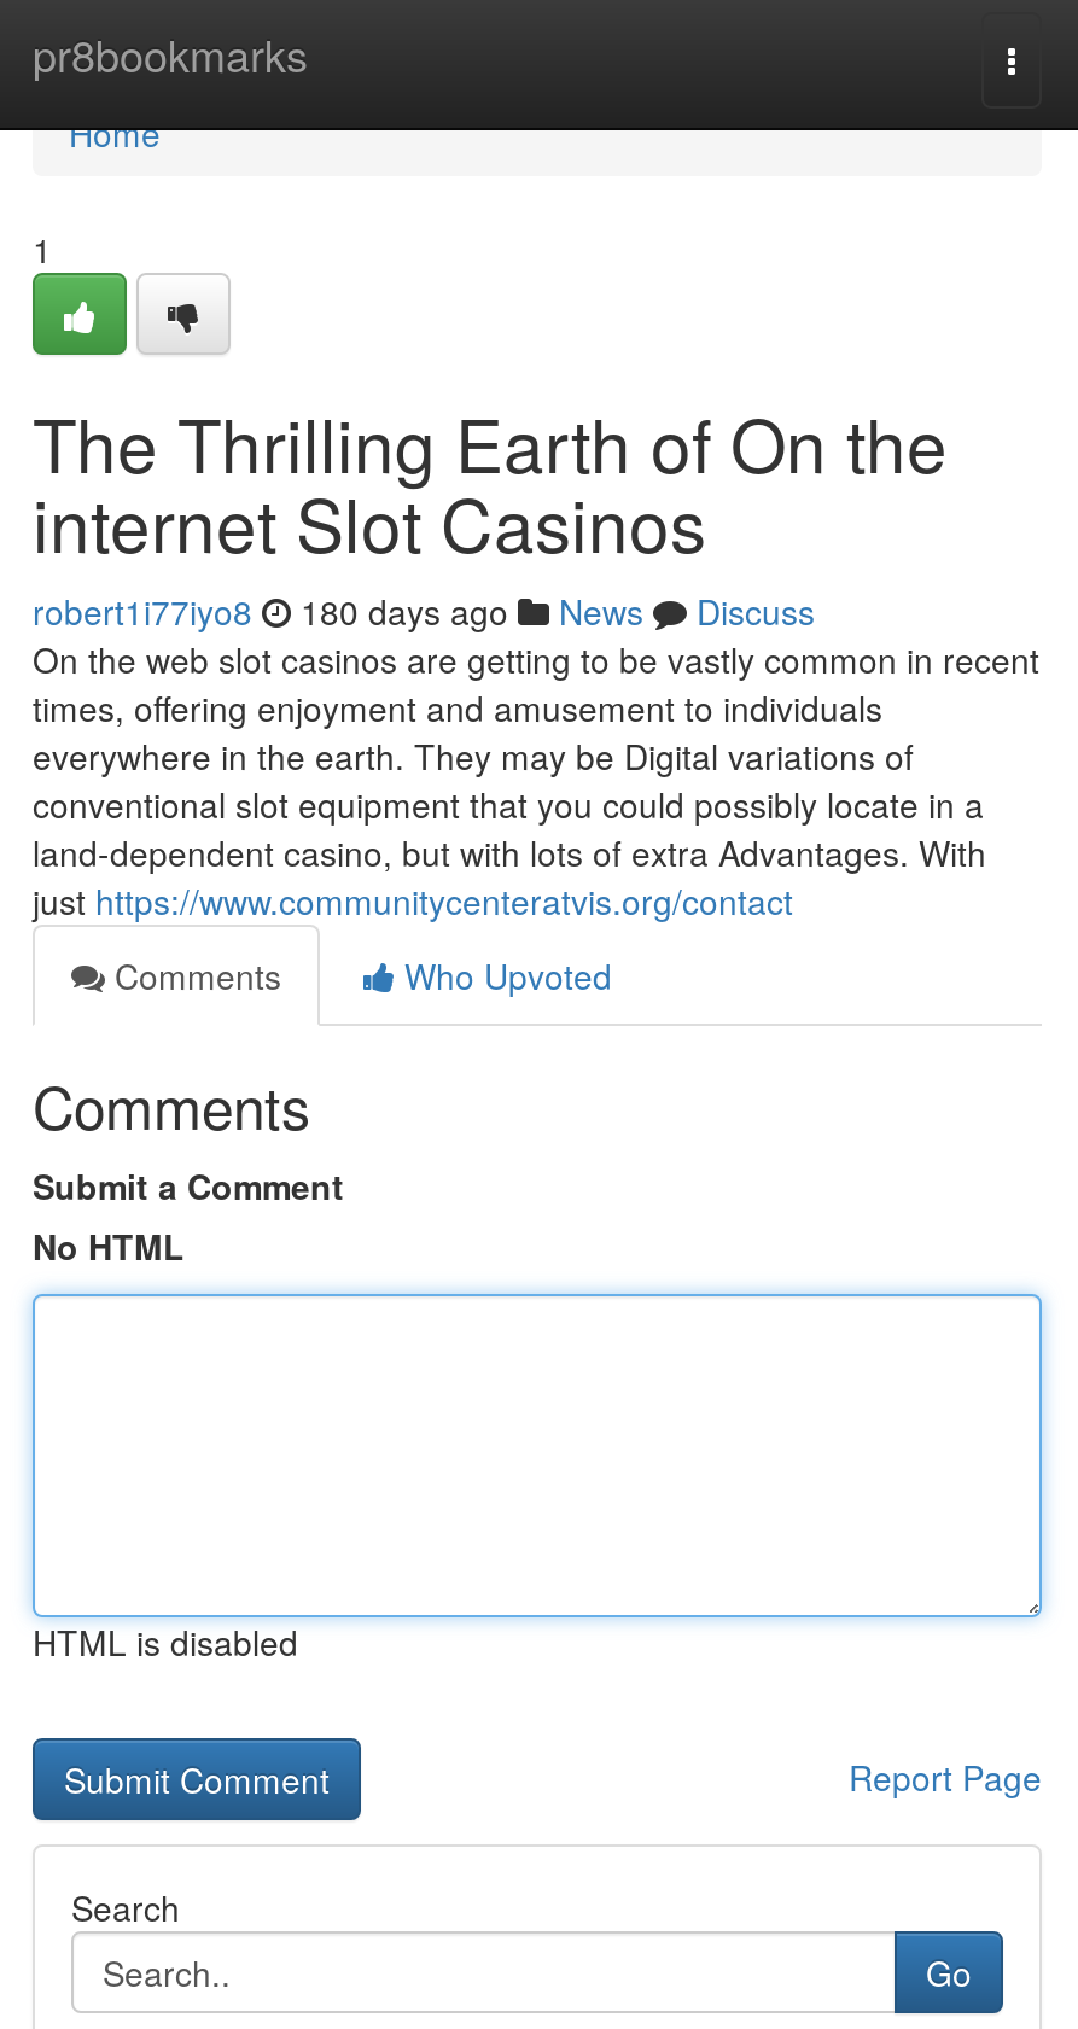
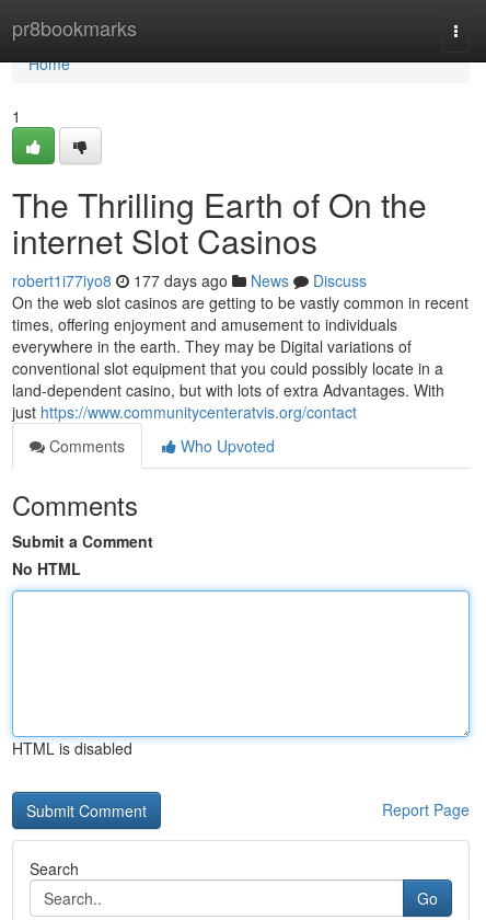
[33,587,815,635] robert1i77iyo8 180 days ago News Discuss -> [12,269,367,291] robert1i77iyo8 177 days ago News Discuss

